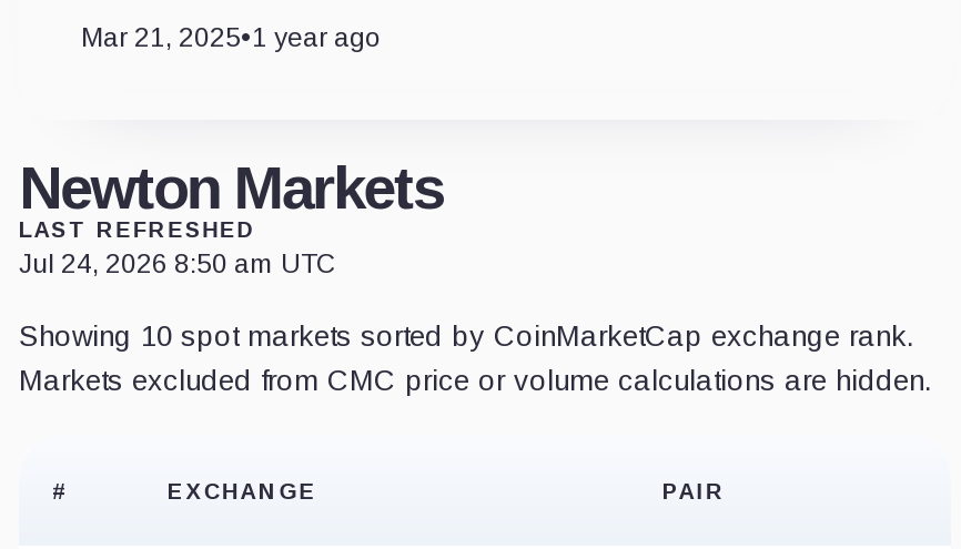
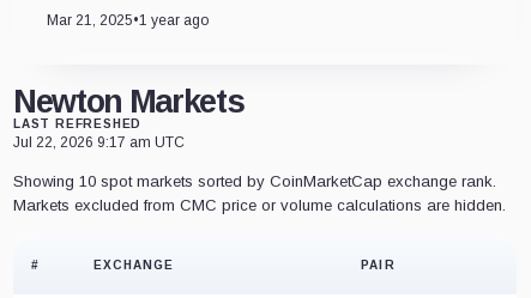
[19,247,336,278] Jul 24, 2026 8:50 am UTC -> [13,133,185,150] Jul 22, 2026 9:17 am UTC

